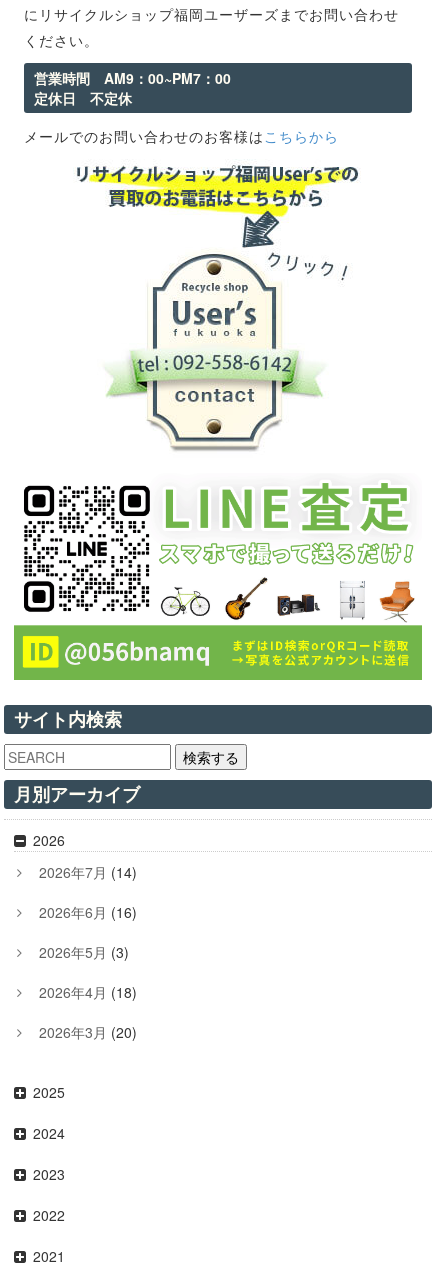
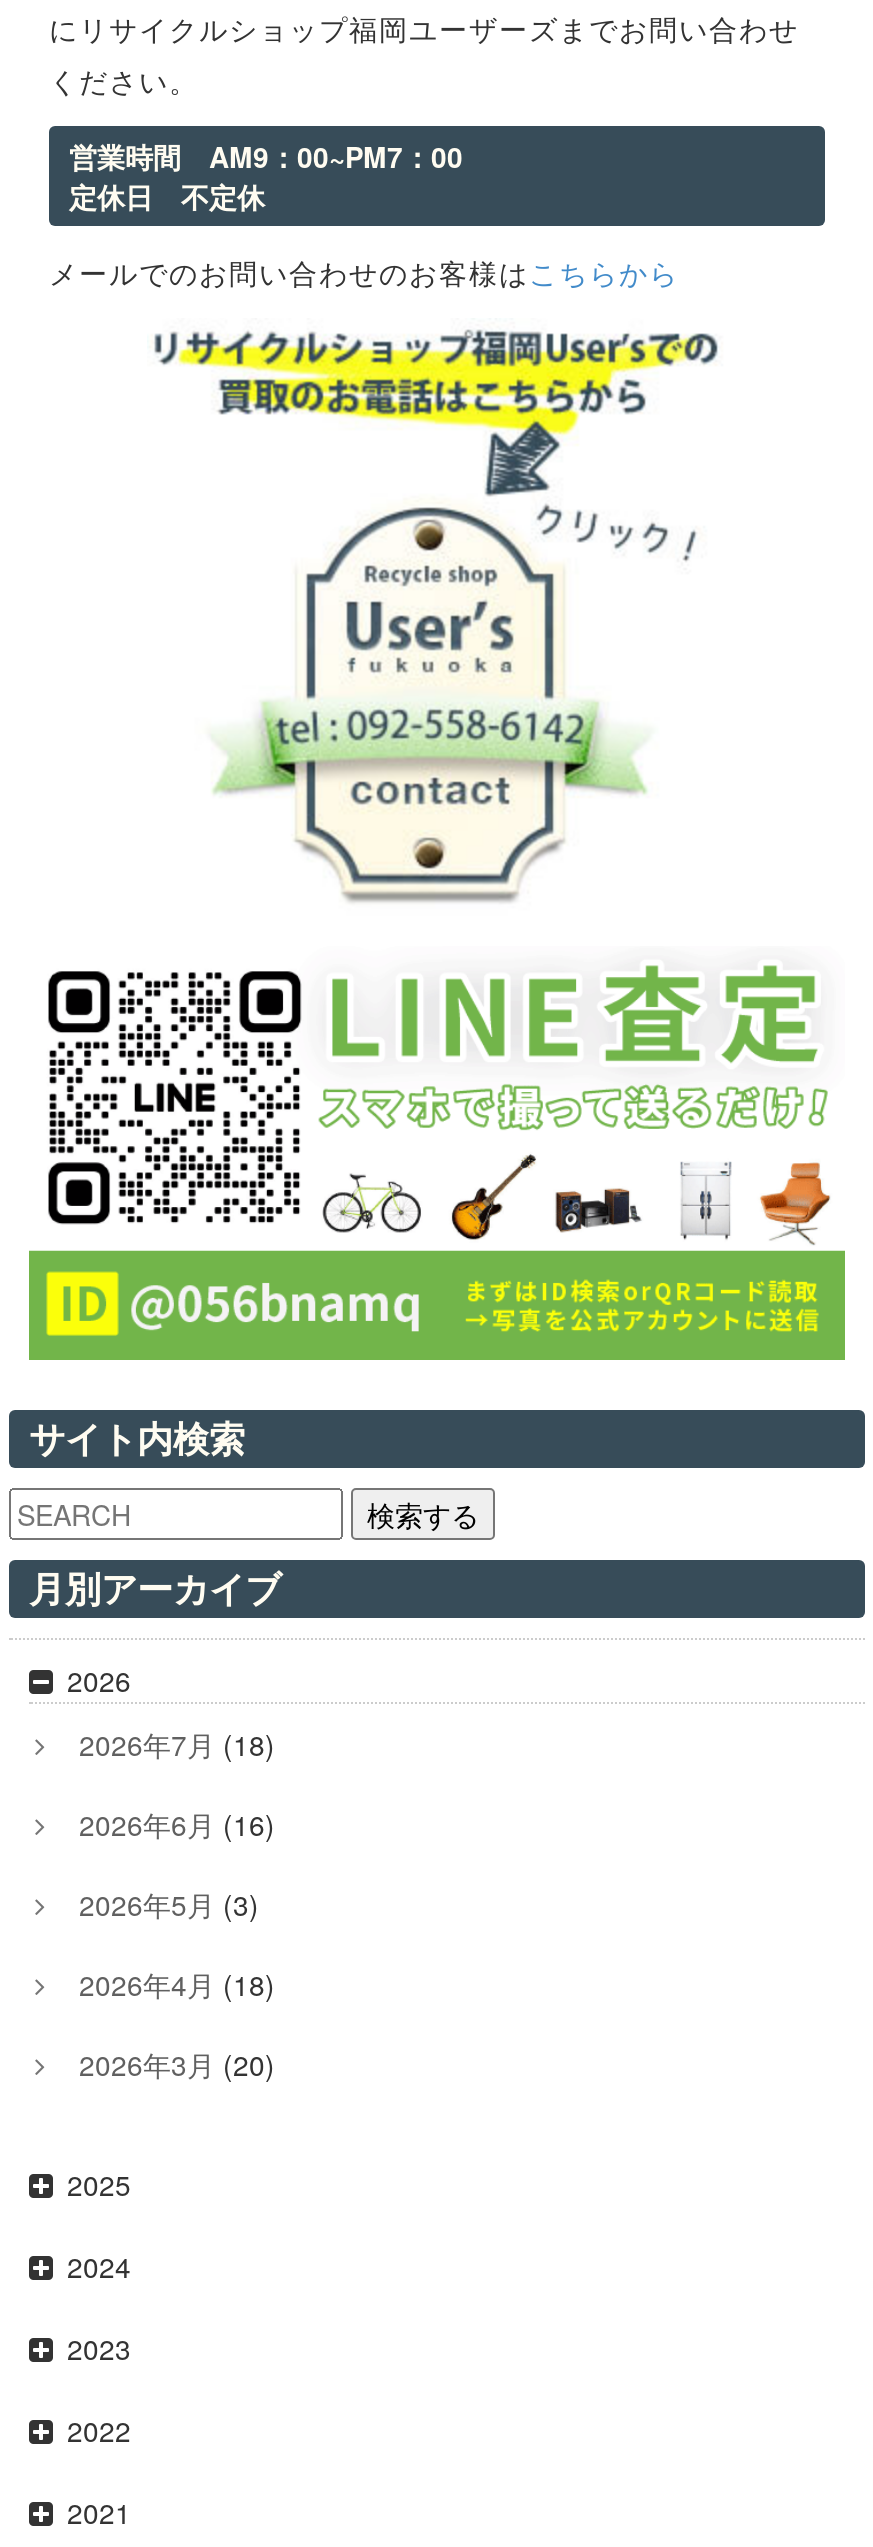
[39,862,137,882] 2026年7月(14) -> [79,1723,275,1763] 2026年7月(18)

